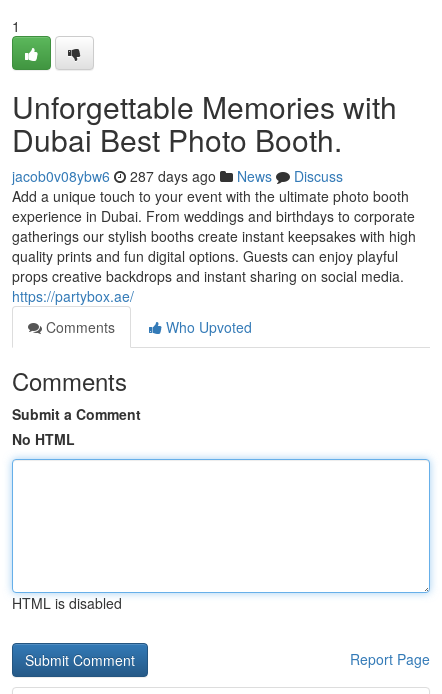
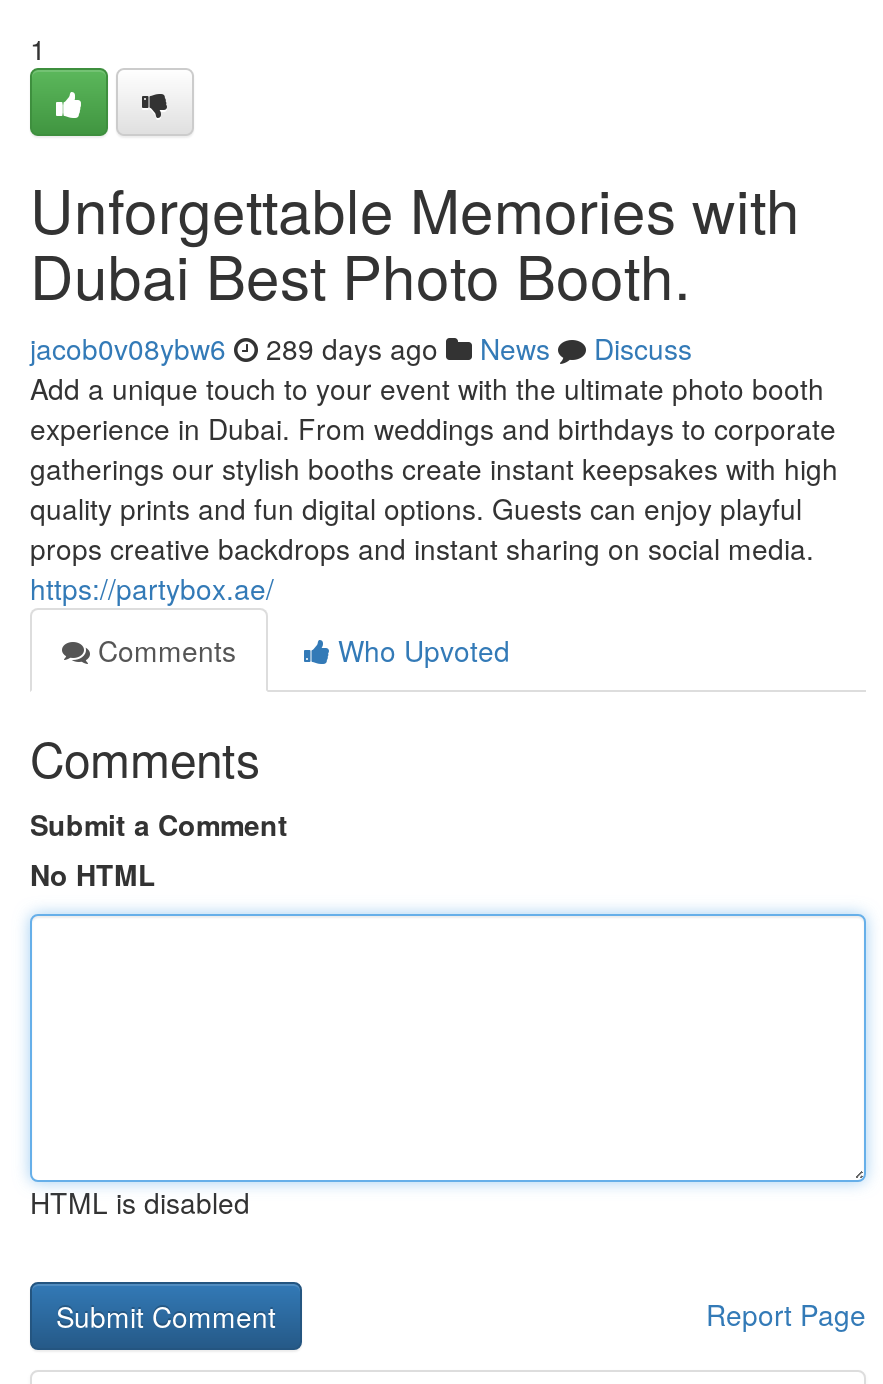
[12,166,343,186] jacob0v08ybw6 287 days ago News Discuss -> [30,328,692,368] jacob0v08ybw6 289 days ago News Discuss

